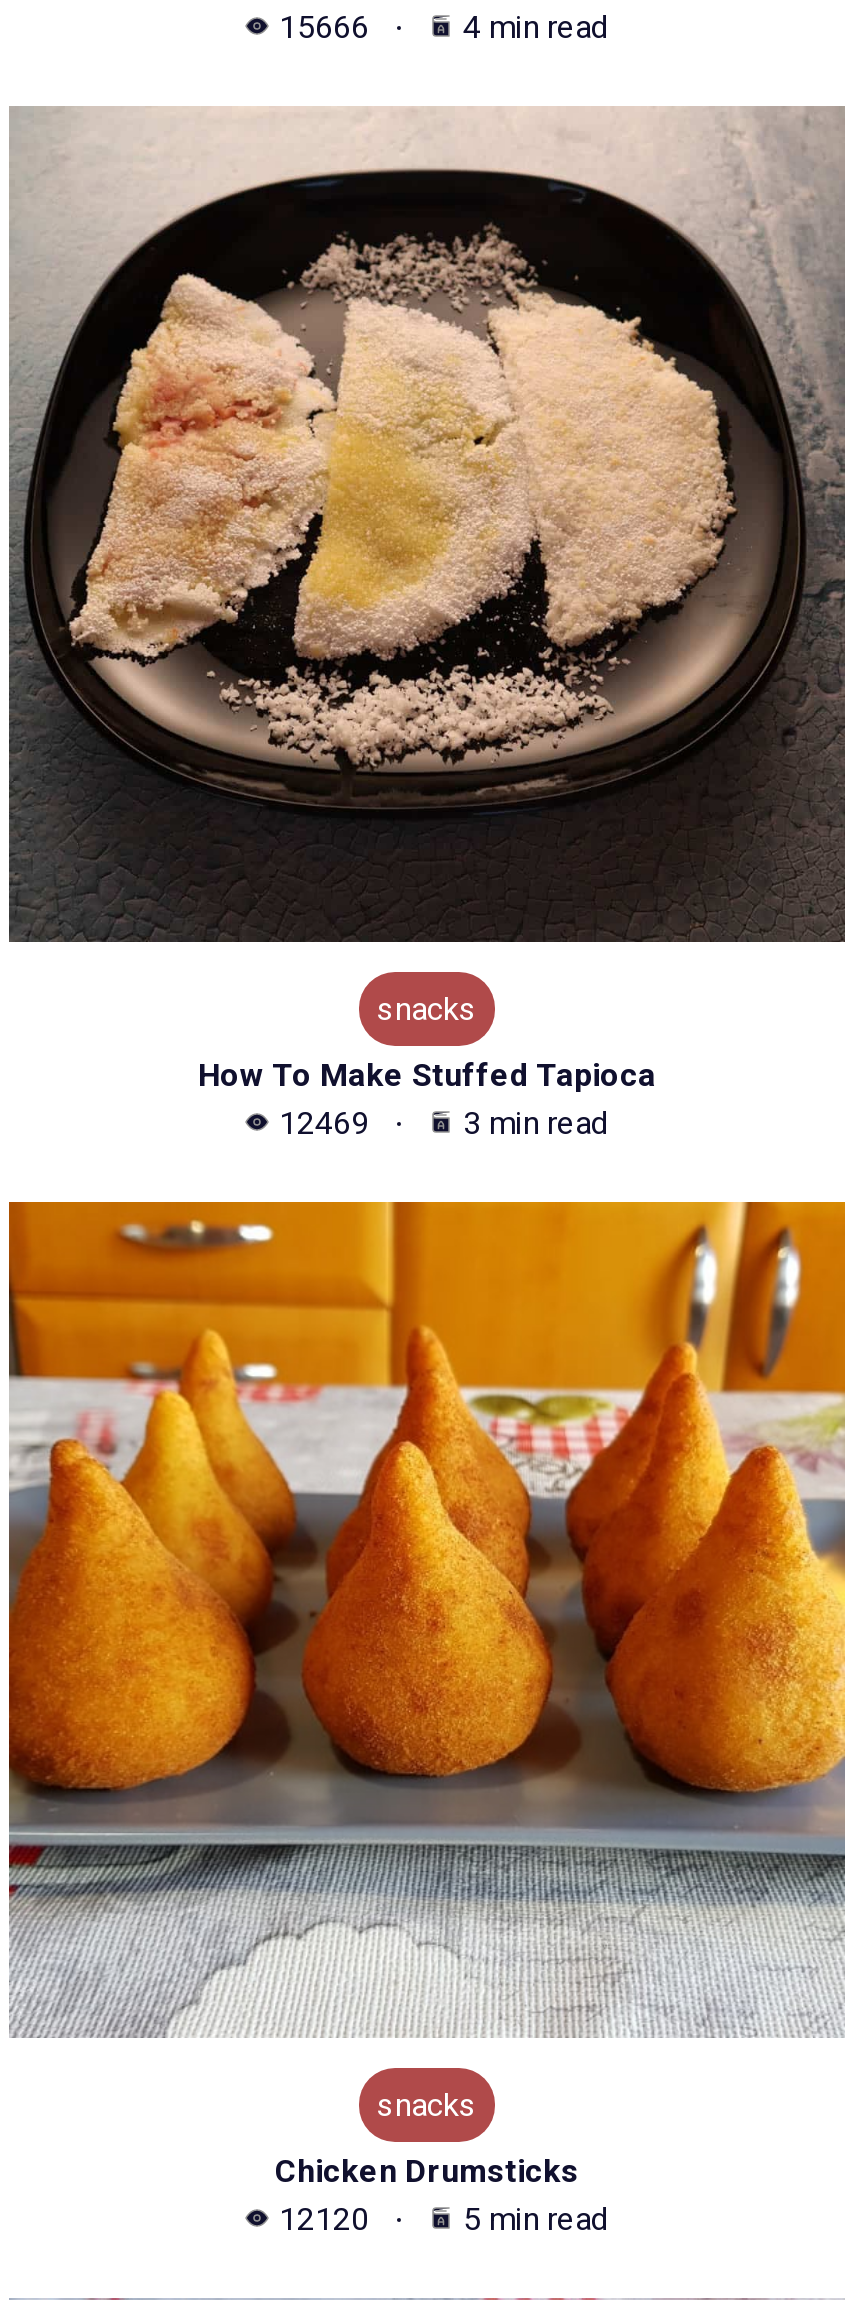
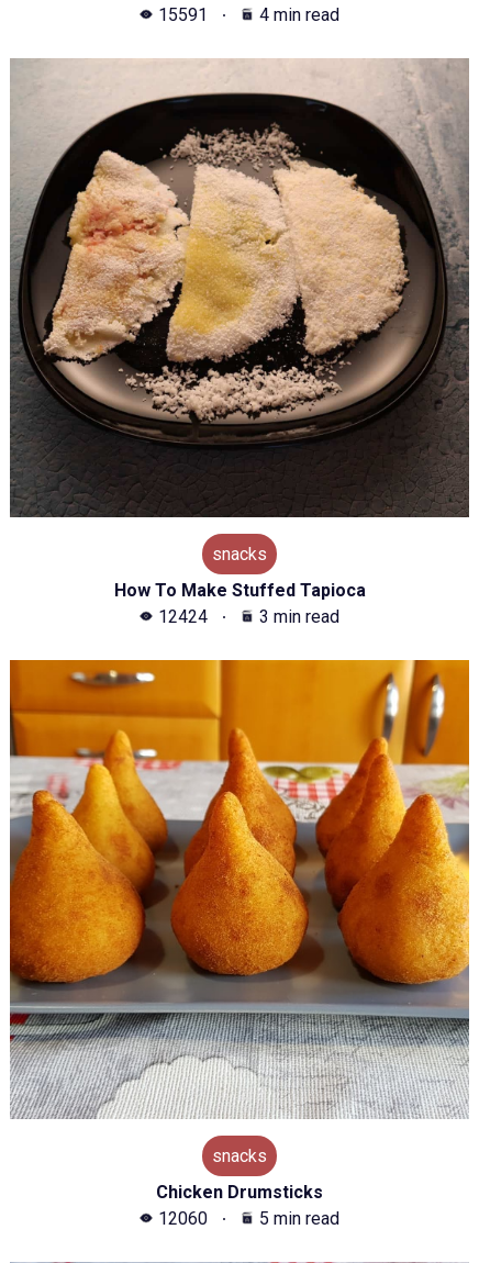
[279,8,369,46] 15666 -> [158,4,208,25] 15591
[279,1104,369,1142] 12469 -> [158,606,208,627] 12424
[279,2200,369,2238] 12120 -> [158,1208,208,1229] 12060

